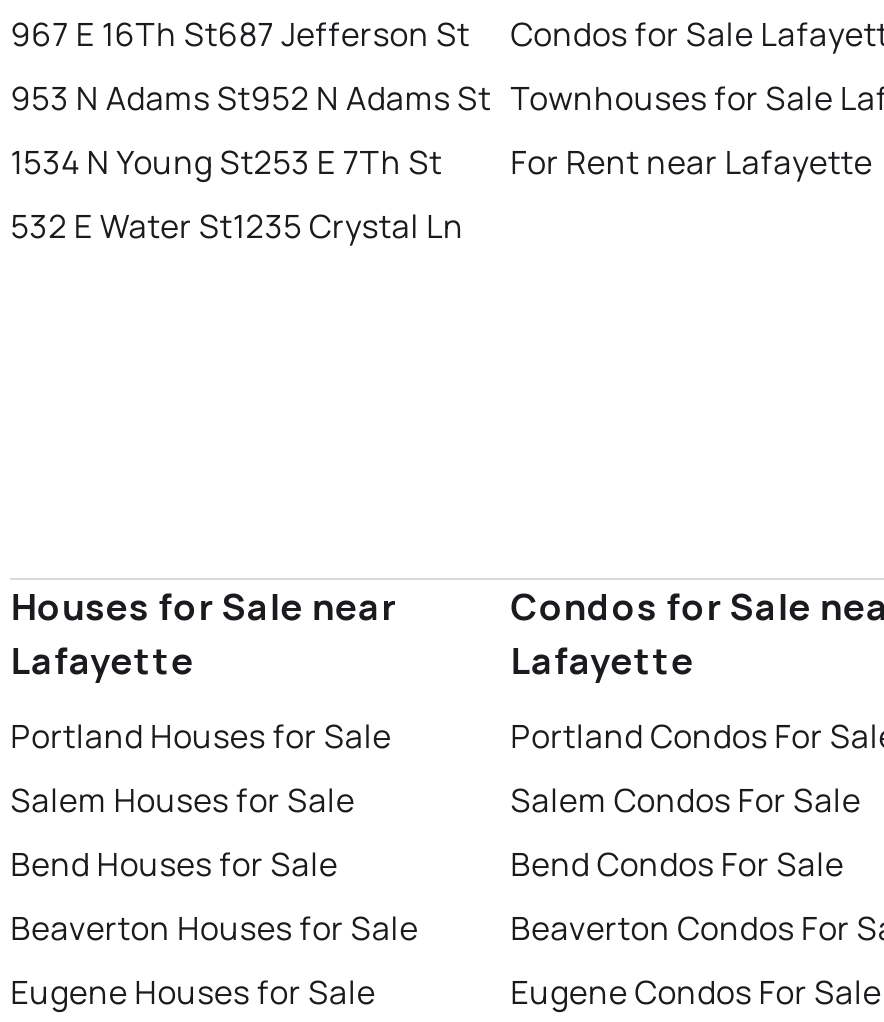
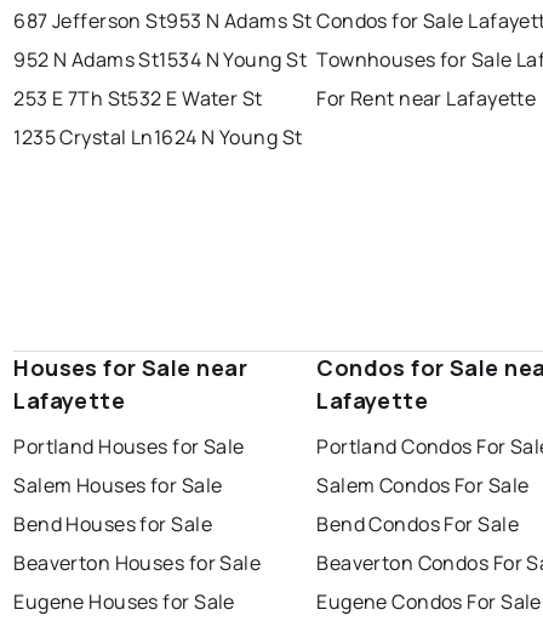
[10,11,470,55] 967 E 16Th St687 Jefferson St -> [14,7,312,33] 687 Jefferson St953 N Adams St
[10,75,491,119] 953 N Adams St952 N Adams St -> [14,46,307,72] 952 N Adams St1534 N Young St
[10,139,442,183] 1534 N Young St253 E 7Th St -> [14,84,263,111] 253 E 7Th St532 E Water St
[10,203,464,247] 532 E Water St1235 Crystal Ln -> [14,123,302,150] 1235 Crystal Ln1624 N Young St

